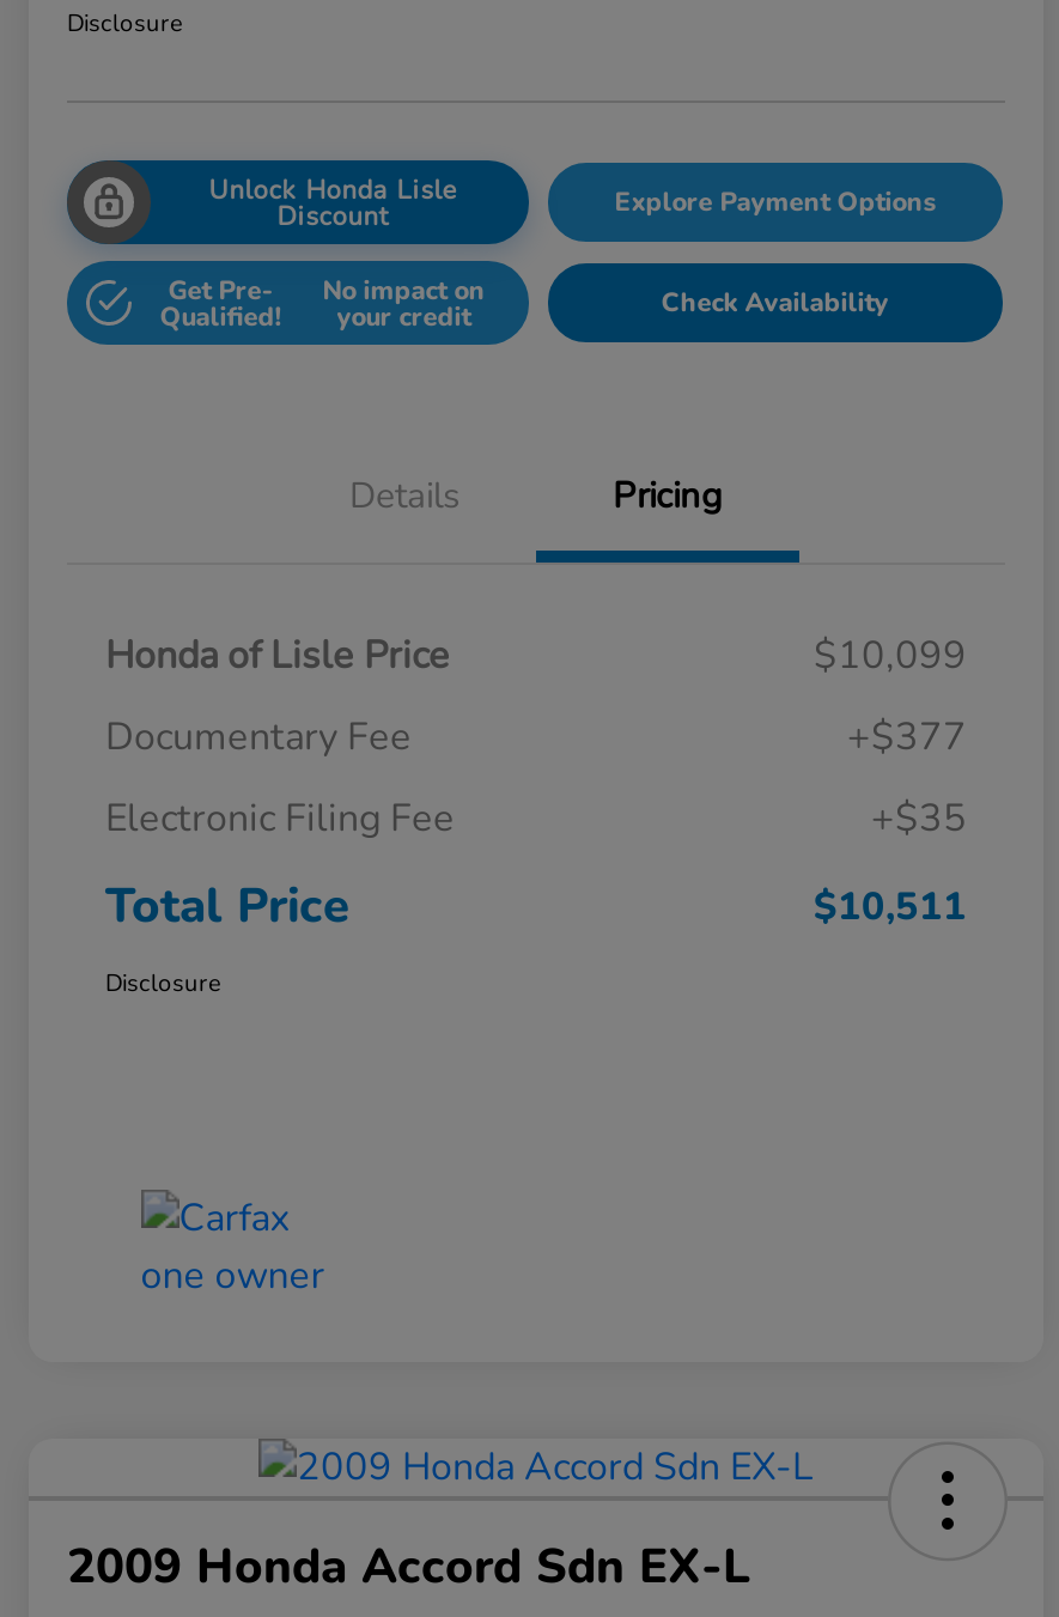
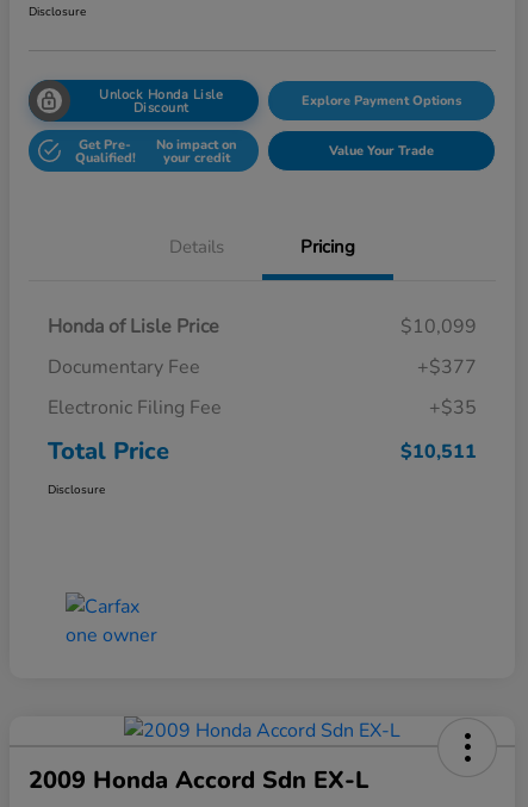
[661,285,888,321] Check Availability -> [329,142,434,160] Value Your Trade

